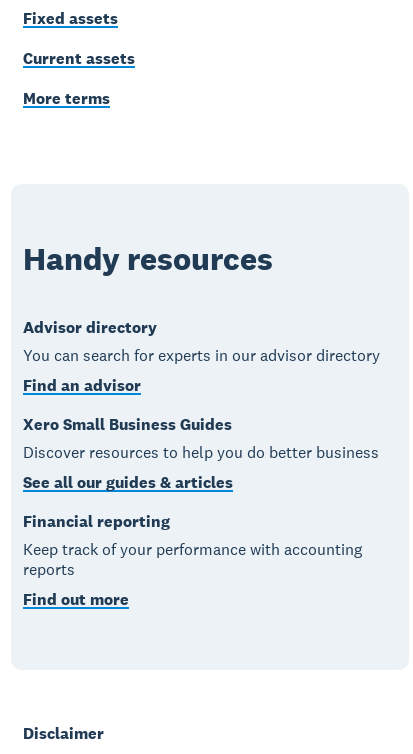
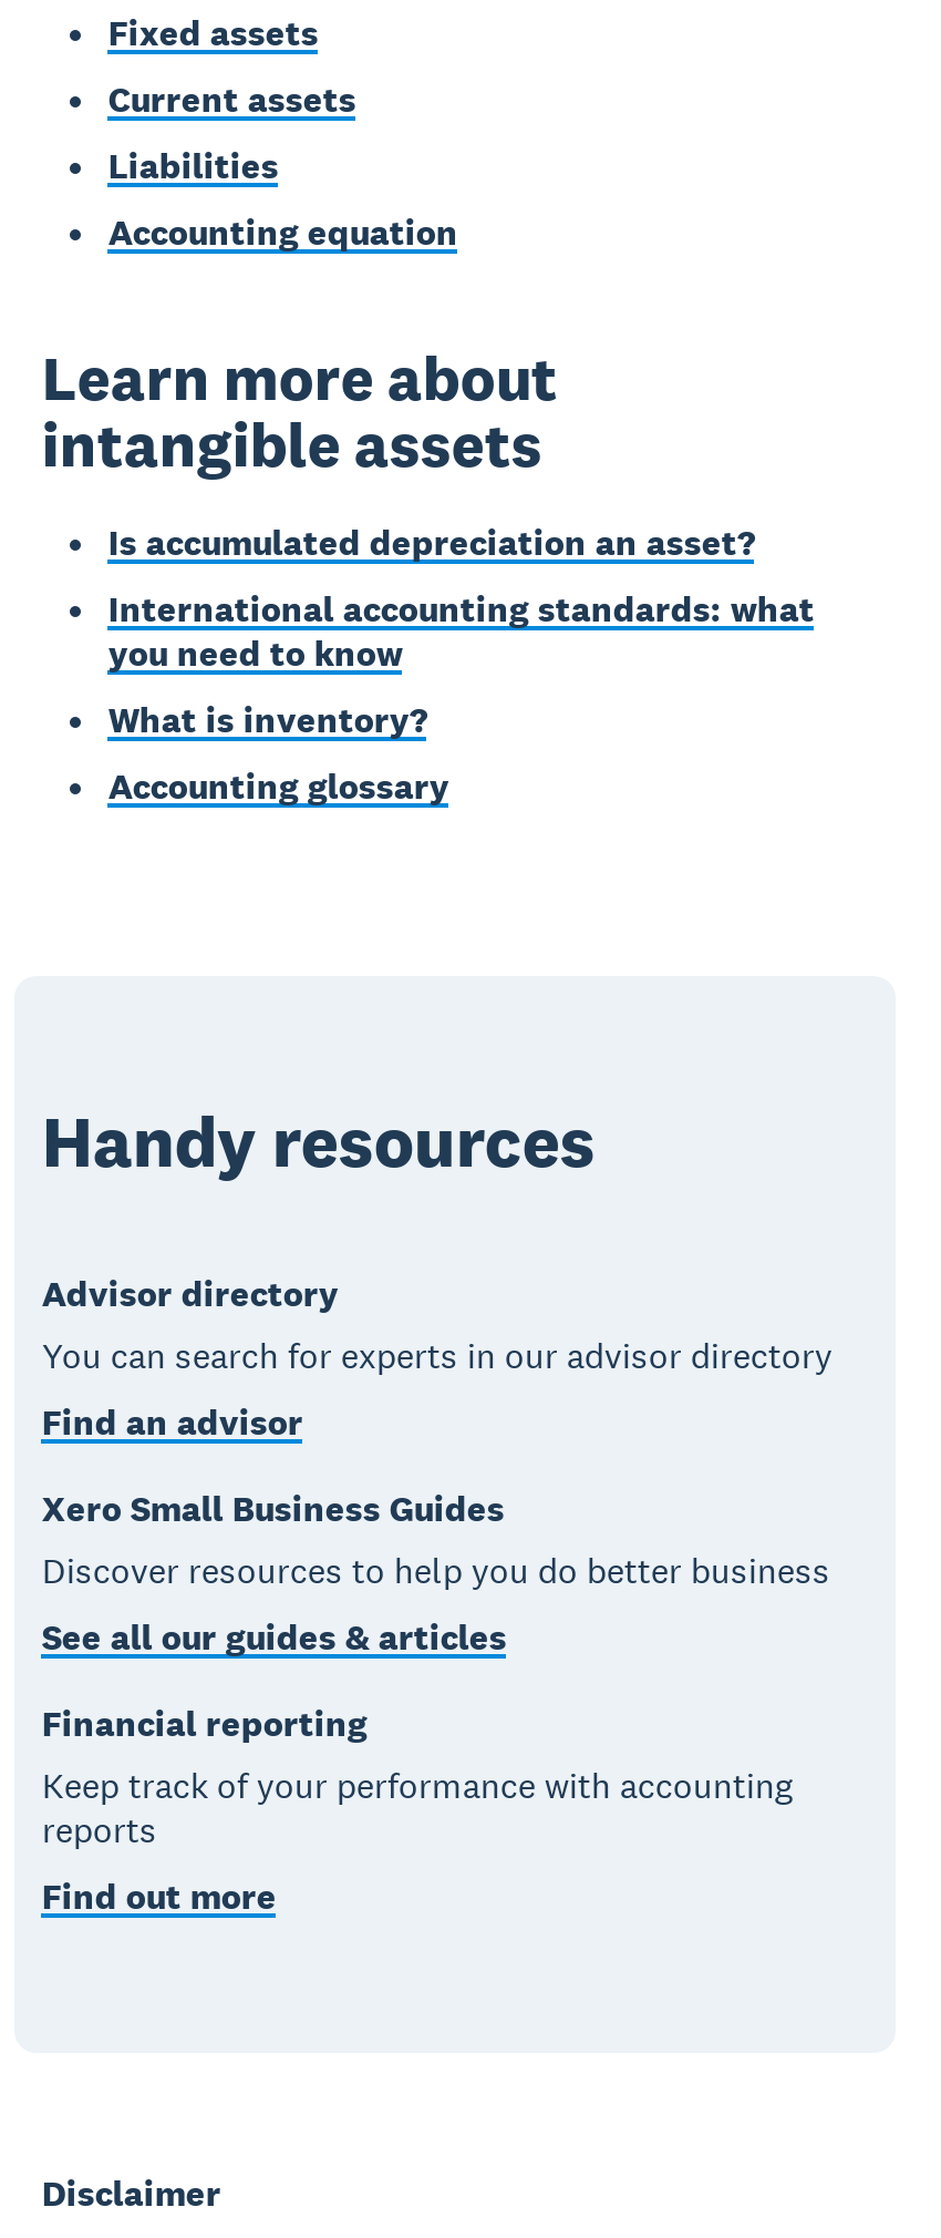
[23,88,110,109] More terms -> [42,143,814,810] Liabilities | Accounting equation | Learn more about | intangible assets | Is accumulated depreciation an asset? | International accounting standards: what | you need to know | What is inventory? | Accounting glossary

